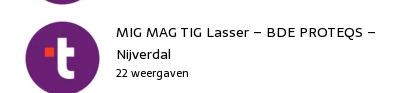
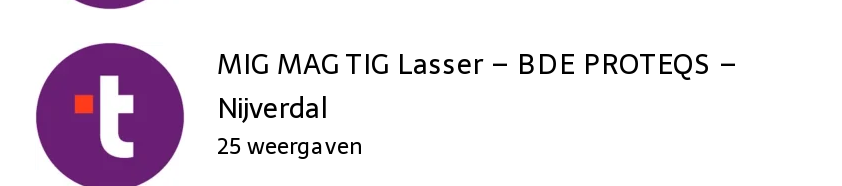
[116,64,189,82] 22 weergaven -> [217,128,363,164] 25 weergaven

